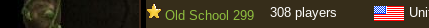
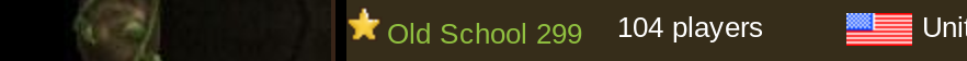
[164,5,336,23] Old School 299 308 players -> [387,11,764,50] Old School 299 104 players

